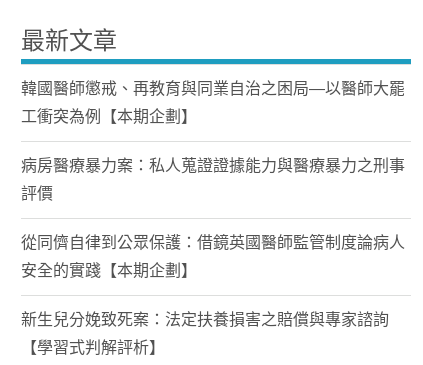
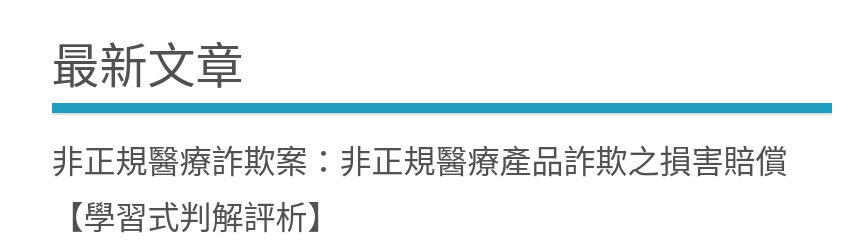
[21,80,405,328] 韓國醫師懲戒、再教育與同業自治之困局—以醫師大罷 | 工衝突為例【本期企劃】 | 病房醫療暴力案：私人蒐證證據能力與醫療暴力之刑事 | 評價 | 從同儕自律到公眾保護：借鏡英國醫師監管制度論病人 | 安全的實踐【本期企劃】 | 新生兒分娩致死案：法定扶養損害之賠償與專家諮詢 -> [52,145,788,179] 非正規醫療詐欺案：非正規醫療產品詐欺之損害賠償

